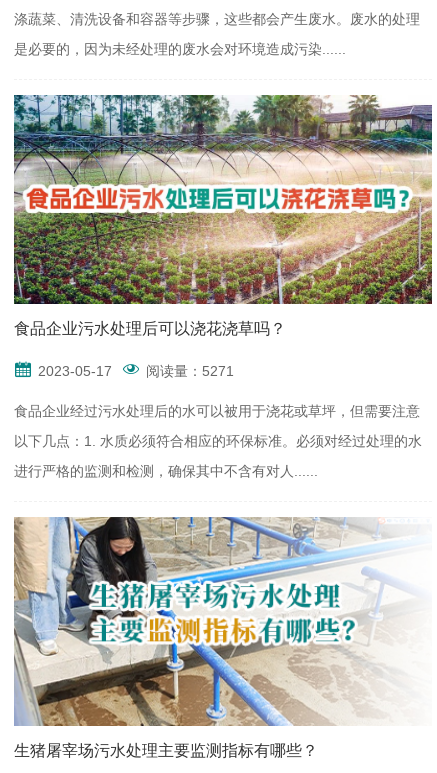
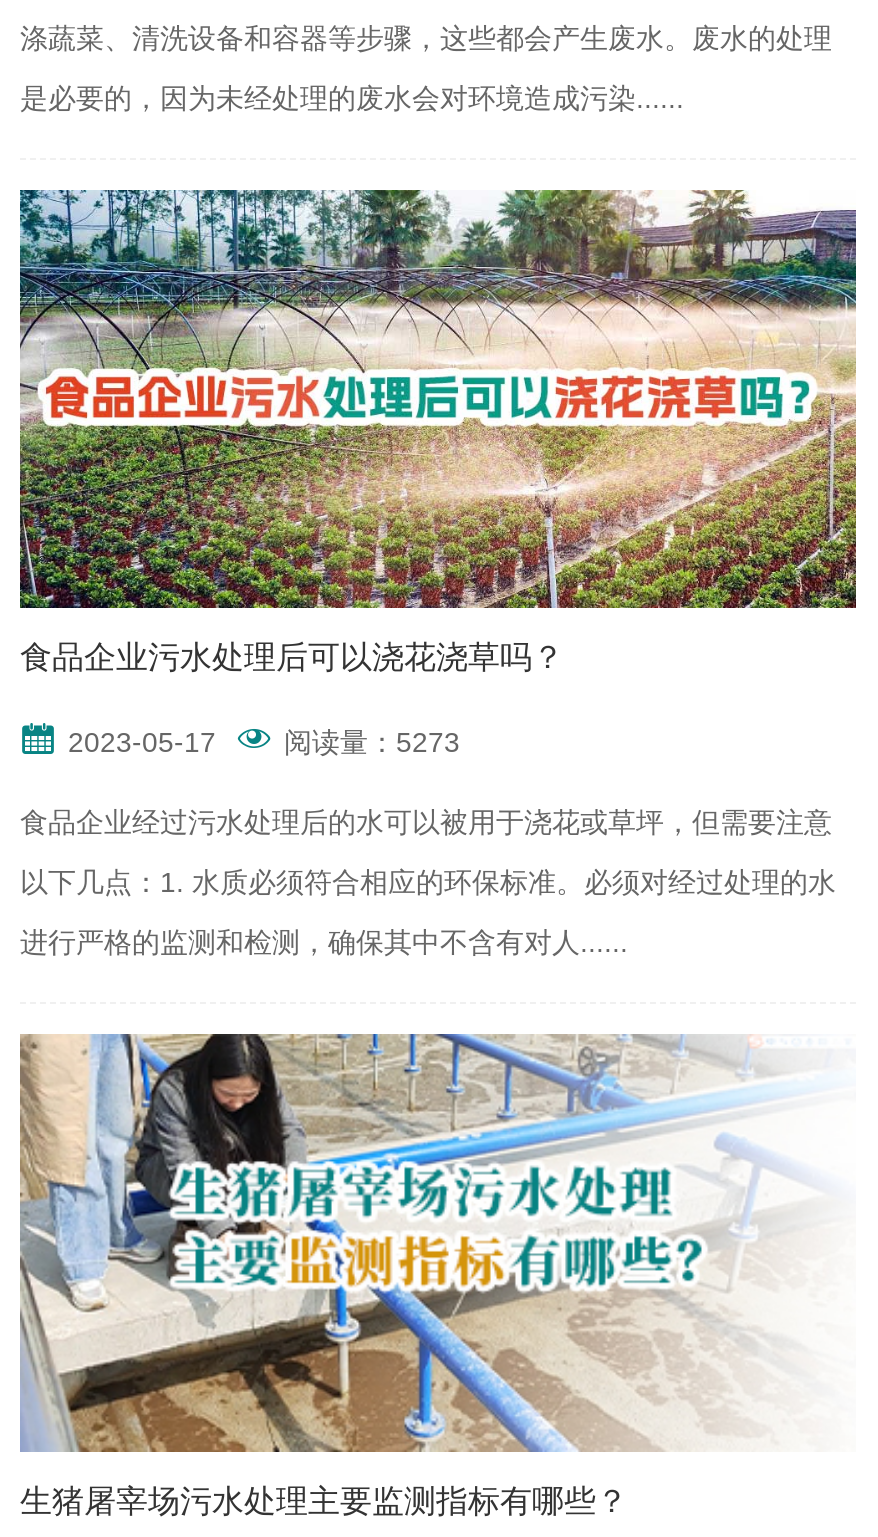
[146,363,234,379] 阅读量：5271 -> [284,725,460,757] 阅读量：5273

